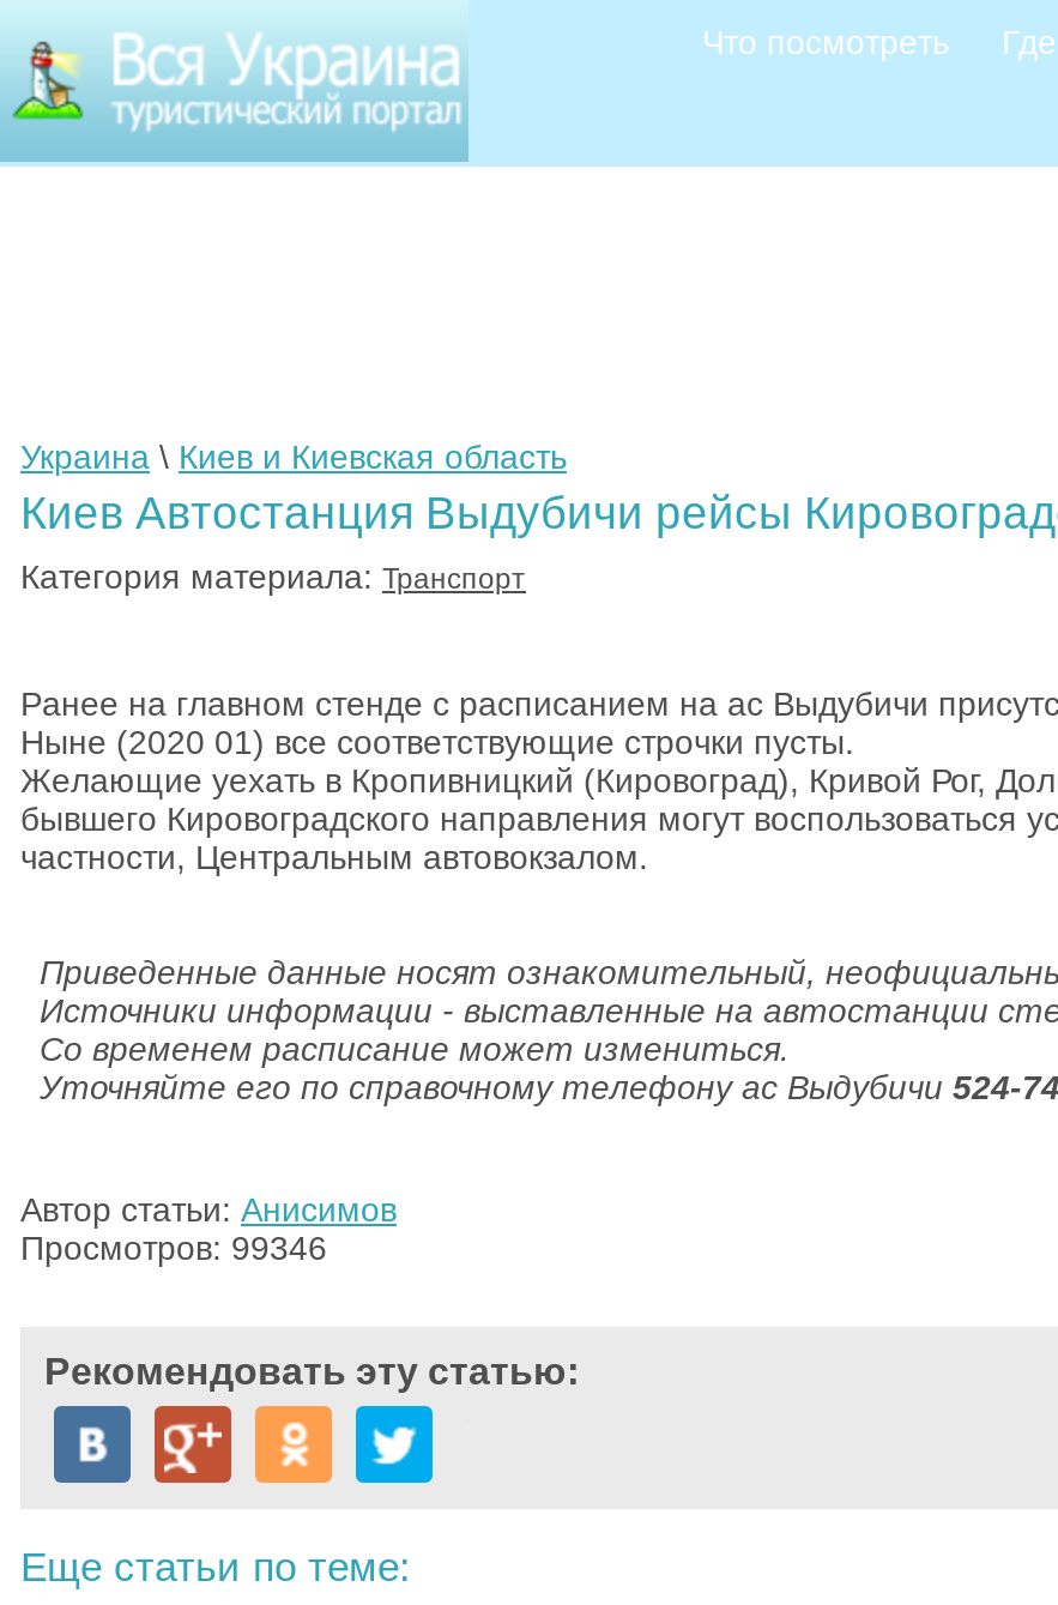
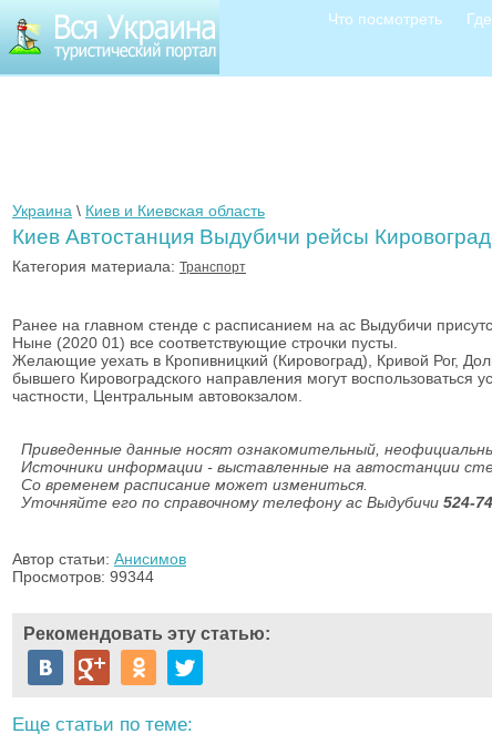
[20,1229,327,1267] Просмотров: 99346 -> [12,568,154,585] Просмотров: 99344

